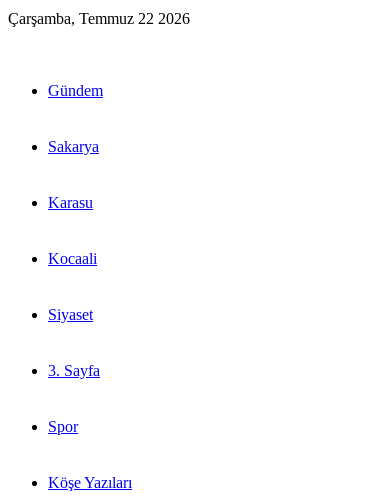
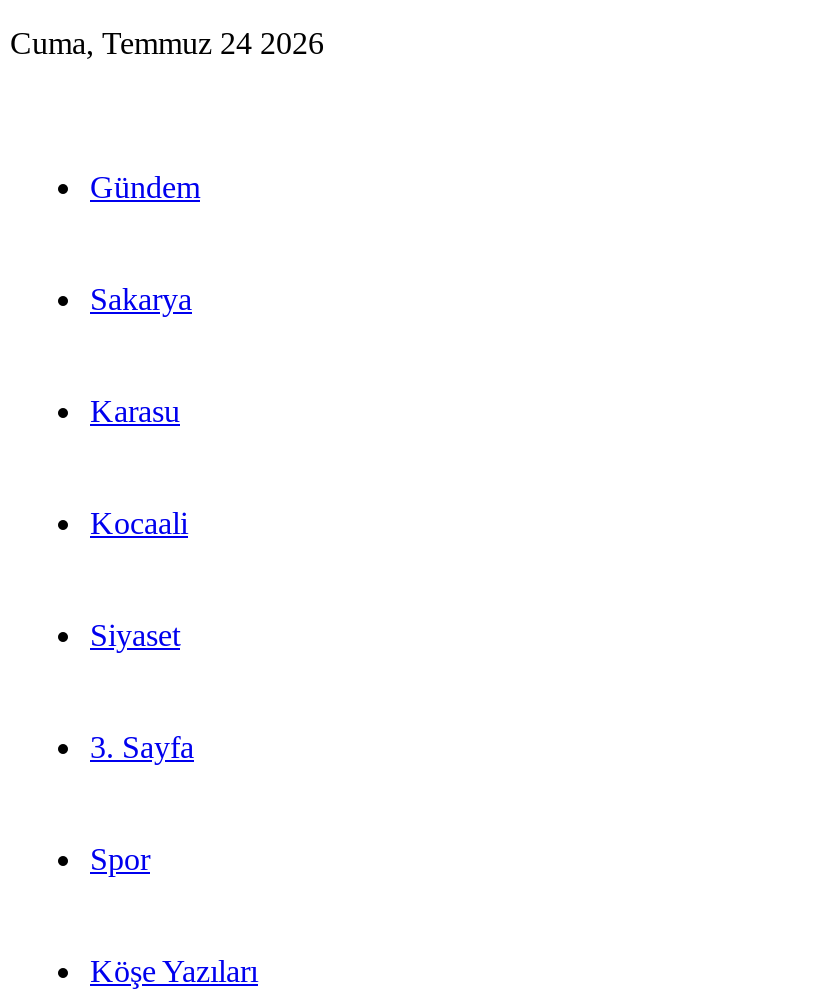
[8,10,190,27] Çarşamba, Temmuz 22 2026 -> [10,26,324,60] Cuma, Temmuz 24 2026

